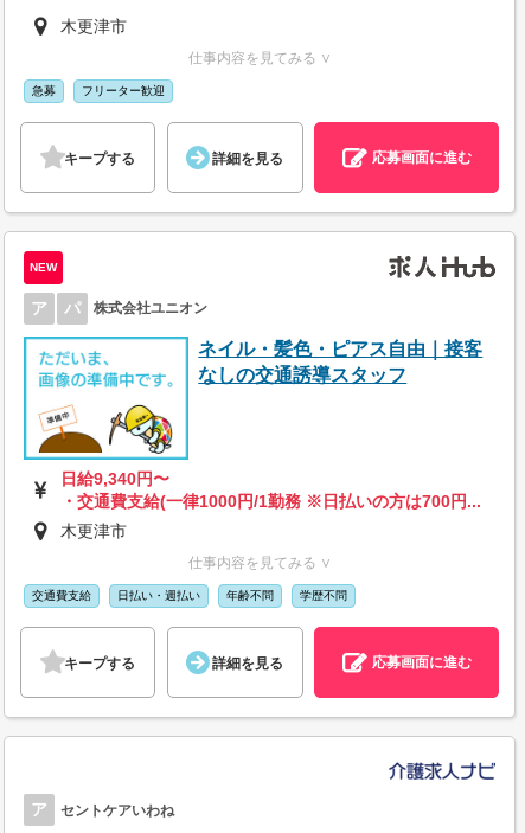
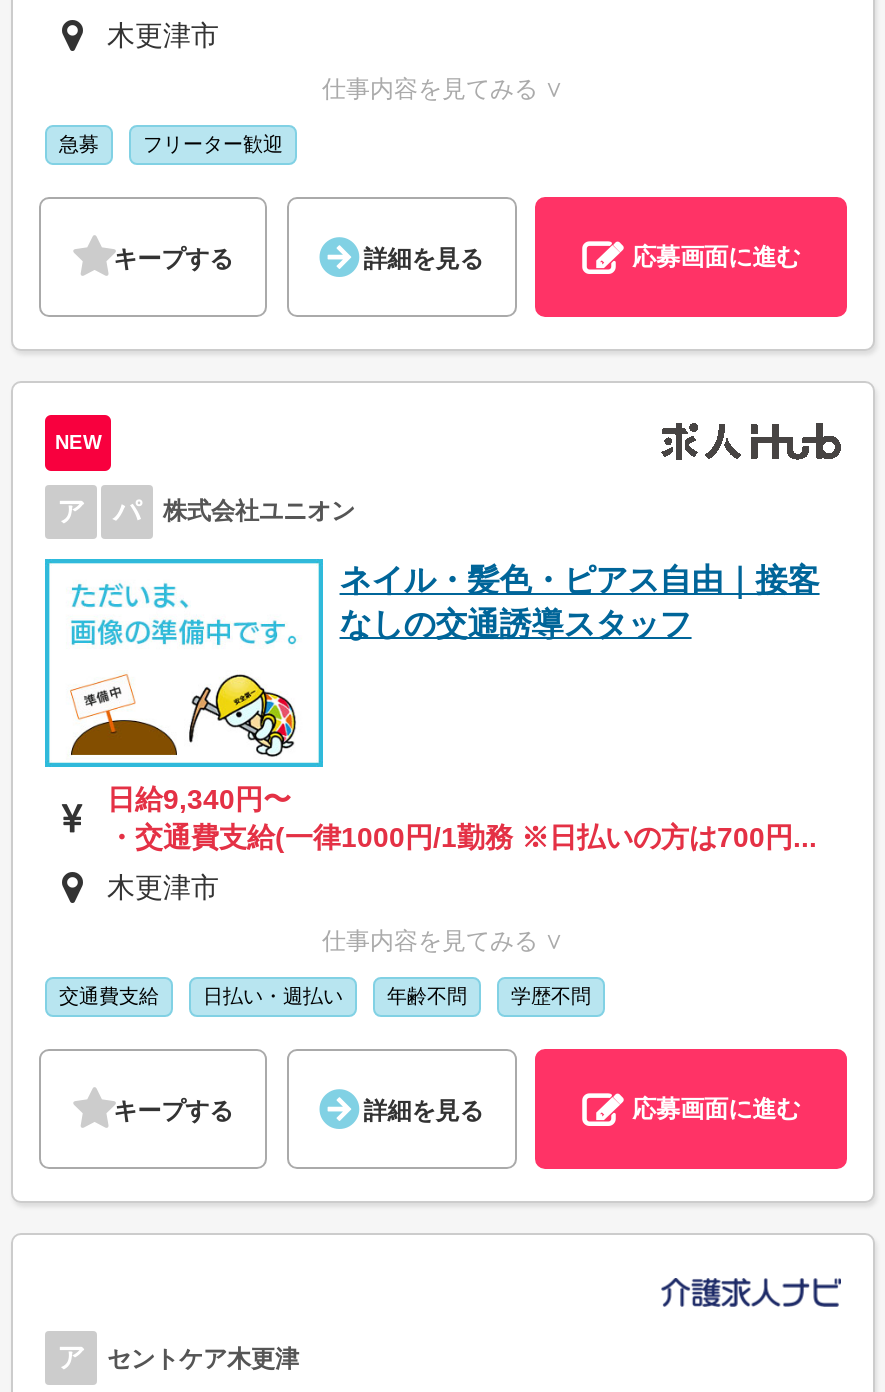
[60,802,174,819] セントケアいわね -> [107,1345,299,1373] セントケア木更津

